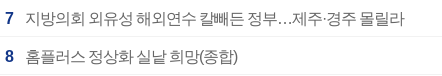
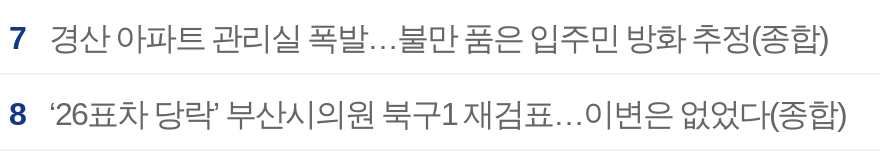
[25,10,404,27] 지방의회 외유성 해외연수 칼빼든 정부…제주·경주 몰릴라 -> [49,21,827,55] 경산 아파트 관리실 폭발…불만 품은 입주민 방화 추정(종합)
[25,48,237,65] 홈플러스 정상화 실낱 희망(종합) -> [49,97,845,131] ‘26표차 당락’ 부산시의원 북구1 재검표…이변은 없었다(종합)

